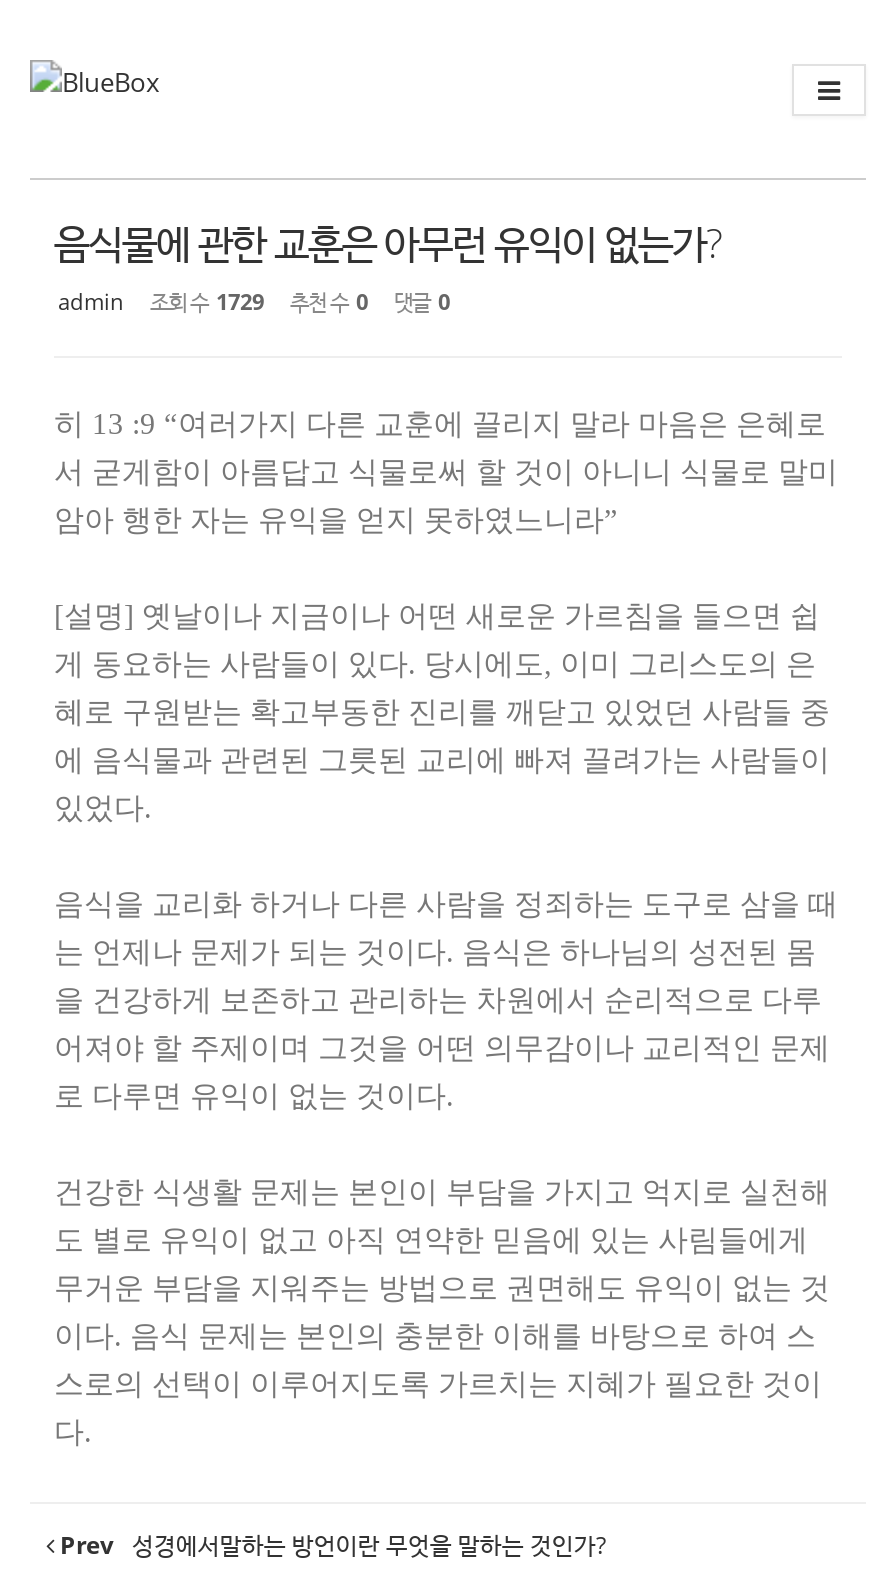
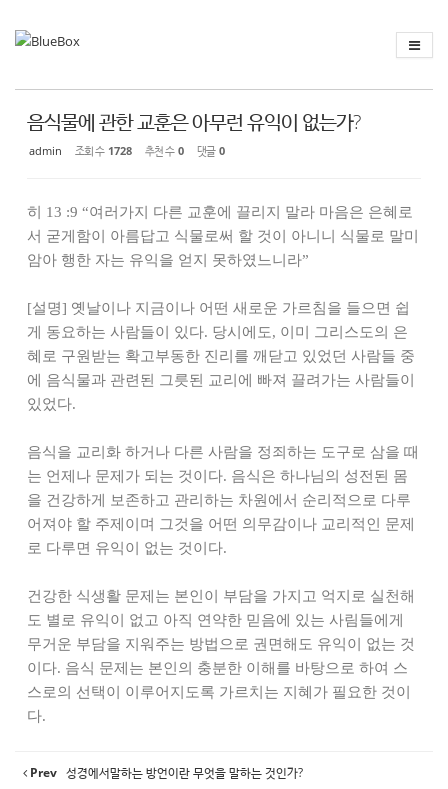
[58,286,450,316] admin 조회 수 1729 추천 수 0 댓글 0 -> [29,143,225,158] admin 조회 수 1728 추천 수 0 댓글 0

